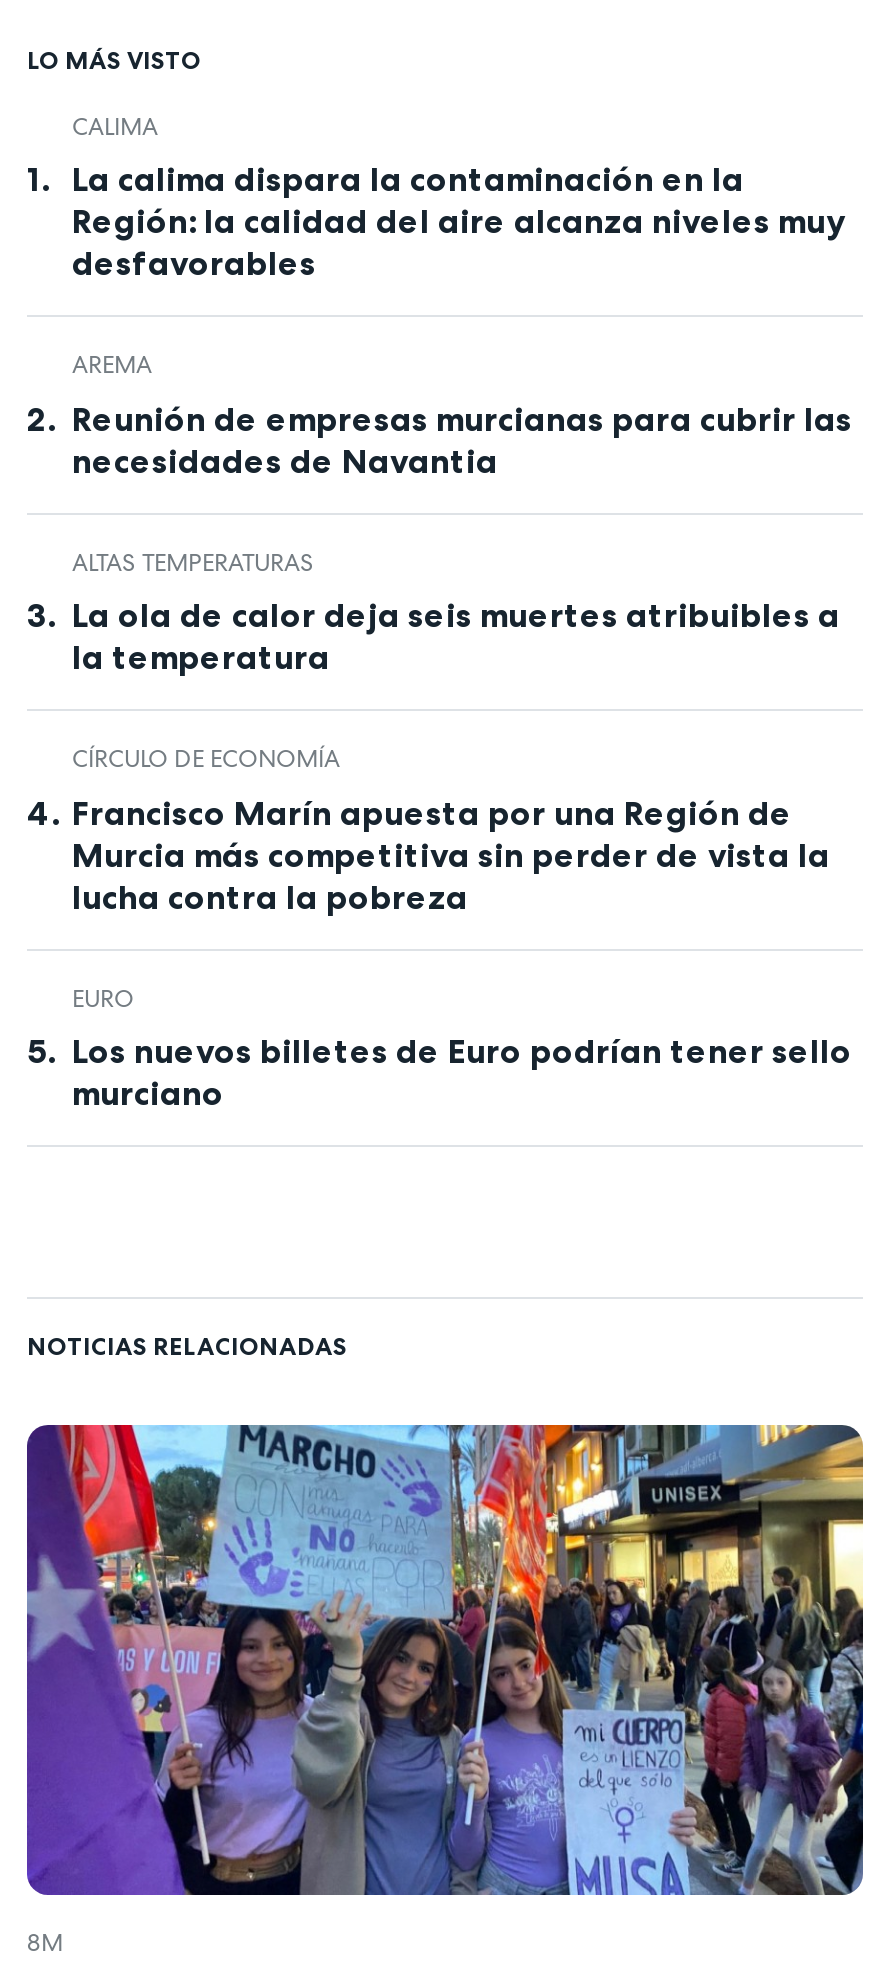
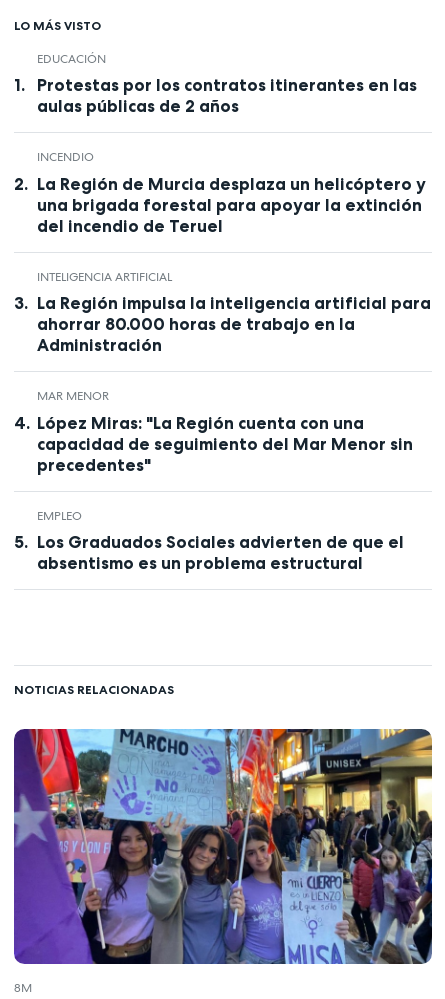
[72,110,846,283] CALIMA | La calima dispara la contaminación en la | Región: la calidad del aire alcanza niveles muy | desfavorables -> [36,51,416,116] EDUCACIÓN | Protestas por los contratos itinerantes en las | aulas públicas de 2 años
[72,349,852,480] AREMA | Reunión de empresas murcianas para cubrir las | necesidades de Navantia -> [36,149,425,236] INCENDIO | La Región de Murcia desplaza un helicóptero y | una brigada forestal para apoyar la extinción | del incendio de Teruel
[72,546,840,677] ALTAS TEMPERATURAS | La ola de calor deja seis muertes atribuibles a | la temperatura -> [36,269,430,355] INTELIGENCIA ARTIFICIAL | La Región impulsa la inteligencia artificial para | ahorrar 80.000 horas de trabajo en la | Administración
[72,743,830,916] CÍRCULO DE ECONOMÍA | Francisco Marín apuesta por una Región de | Murcia más competitiva sin perder de vista la | lucha contra la pobreza -> [36,388,412,475] MAR MENOR | López Miras: "La Región cuenta con una | capacidad de seguimiento del Mar Menor sin | precedentes"
[72,982,852,1113] EURO | Los nuevos billetes de Euro podrían tener sello | murciano -> [36,508,403,573] EMPLEO | Los Graduados Sociales advierten de que el | absentismo es un problema estructural

